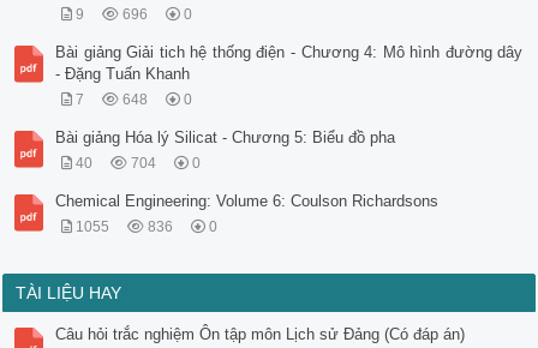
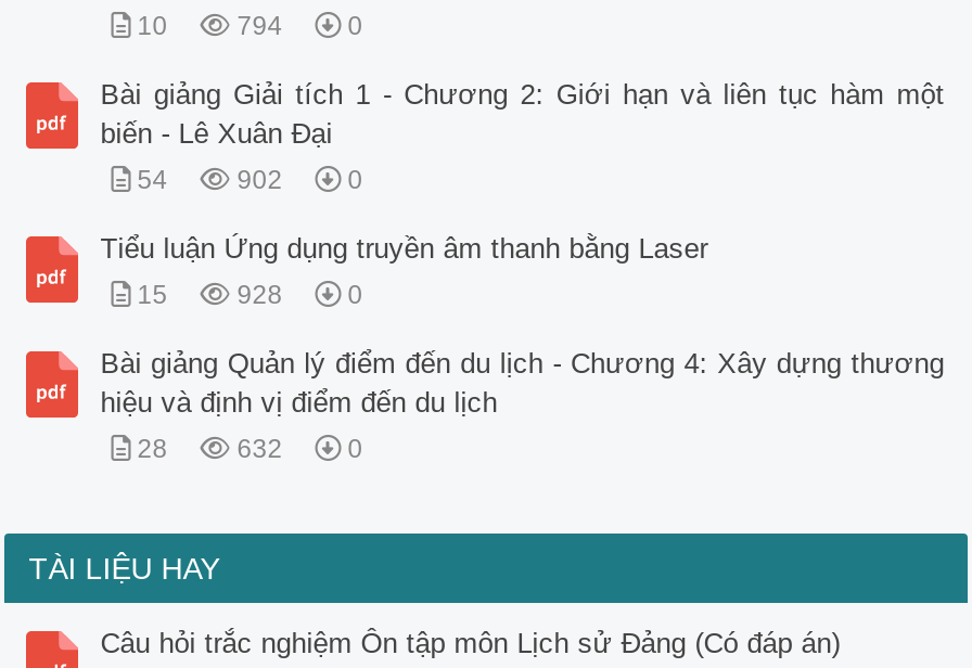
[76,6,148,23] 9 | 696 -> [137,11,282,41] 10 | 794
[55,43,523,83] Bài giảng Giải tich hệ thống điện - Chương 4: Mô hình đường dây | - Đặng Tuấn Khanh -> [100,78,944,150] Bài giảng Giải tích 1 - Chương 2: Giới hạn và liên tục hàm một | biến - Lê Xuân Đại
[76,91,148,108] 7 | 648 -> [137,165,282,195] 54 | 902
[55,128,395,146] Bài giảng Hóa lý Silicat - Chương 5: Biểu đồ pha -> [100,232,708,265] Tiểu luận Ứng dụng truyền âm thanh bằng Laser
[76,155,156,172] 40 | 704 -> [137,280,282,310] 15 | 928
[55,192,439,210] Chemical Engineering: Volume 6: Coulson Richardsons -> [100,347,944,419] Bài giảng Quản lý điểm đến du lịch - Chương 4: Xây dựng thương | hiệu và định vị điểm đến du lịch
[76,218,173,235] 1055 | 836 -> [137,434,282,464] 28 | 632

